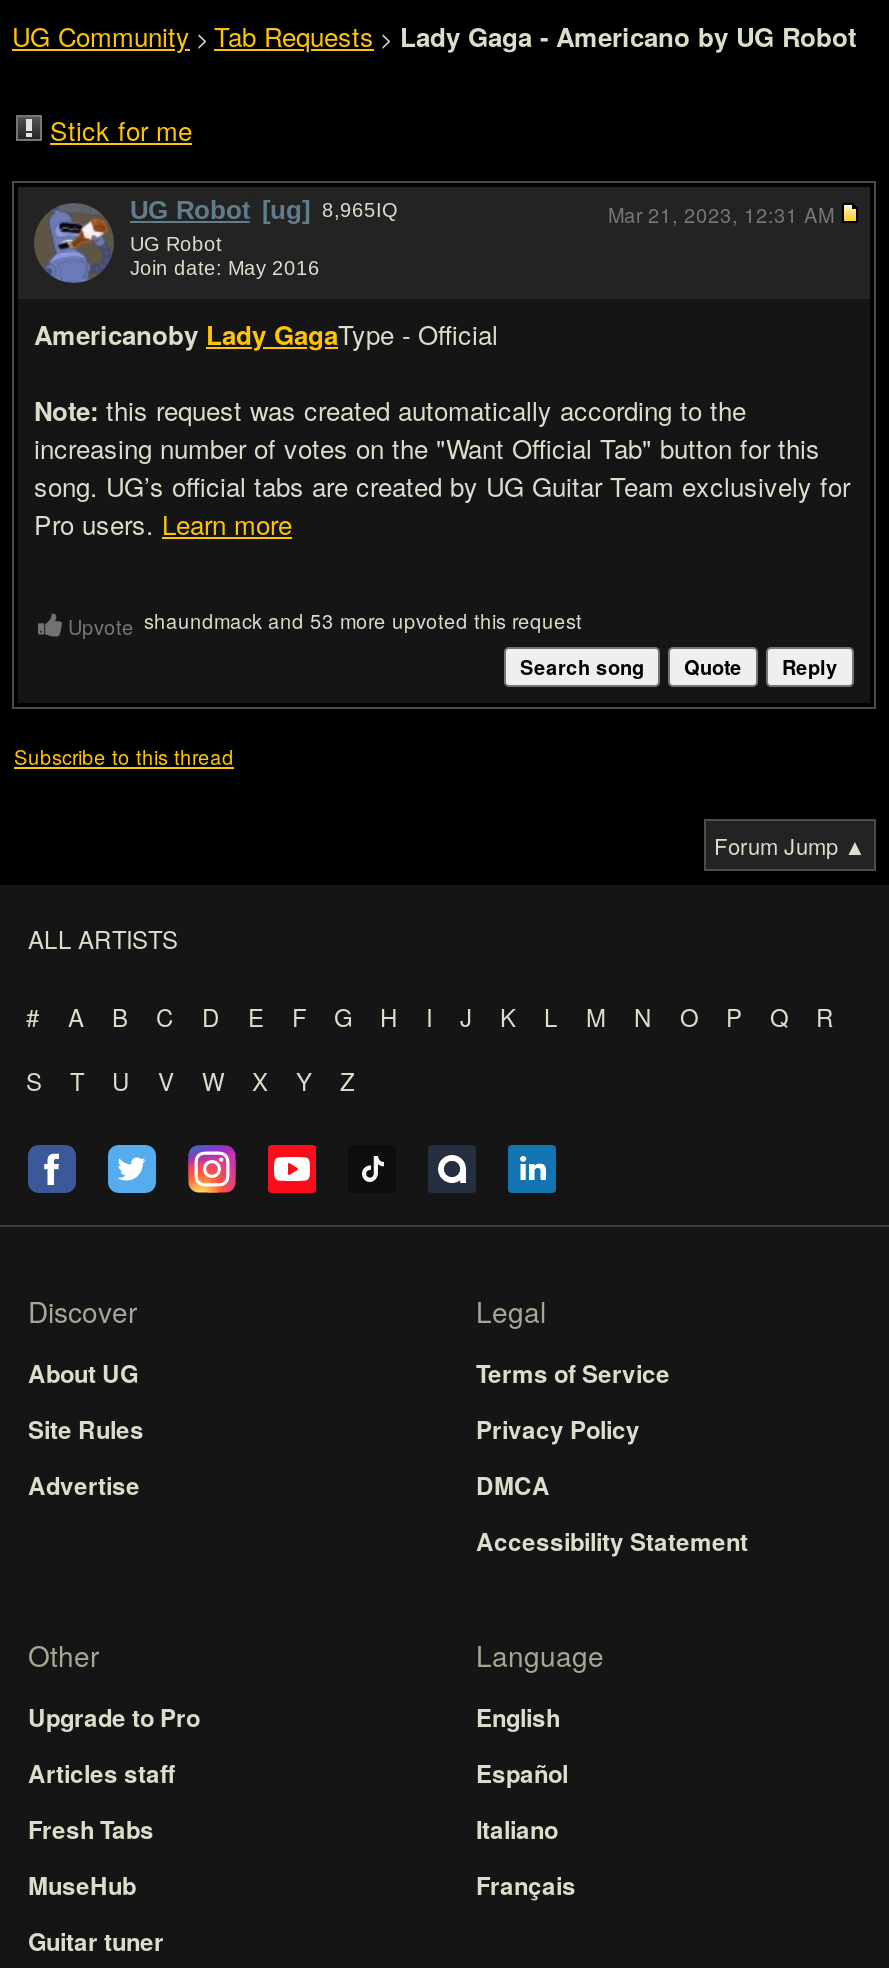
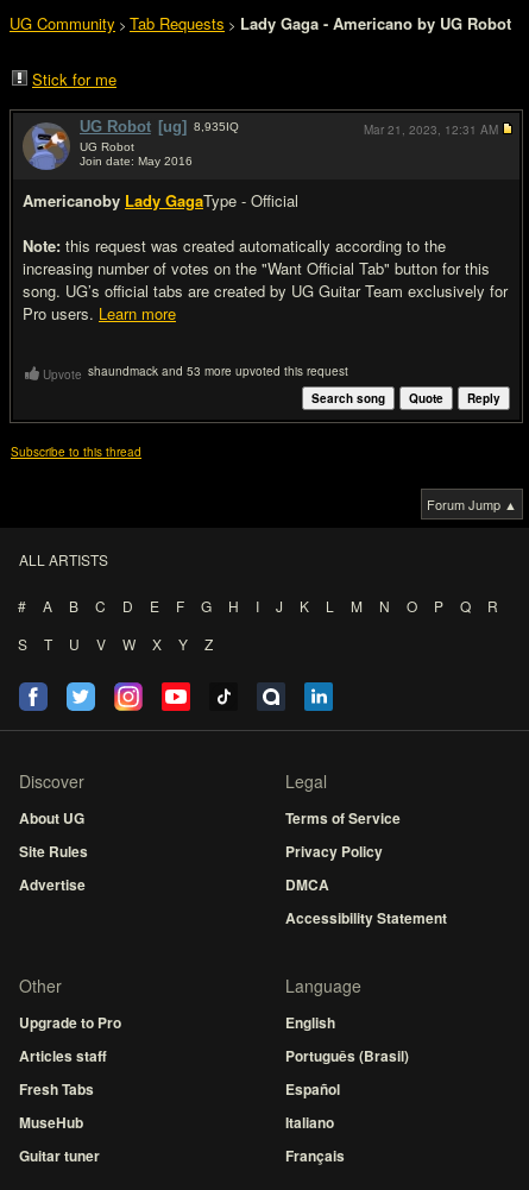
[130,195,398,225] UG Robot [ug] 8,965IQ -> [80,118,239,136] UG Robot [ug] 8,935IQ
moved [476,1755,576,1903] -> [285,1078,345,1166]: Español | Italiano | Français
none -> [285,1045,409,1066] Português (Brasil)

